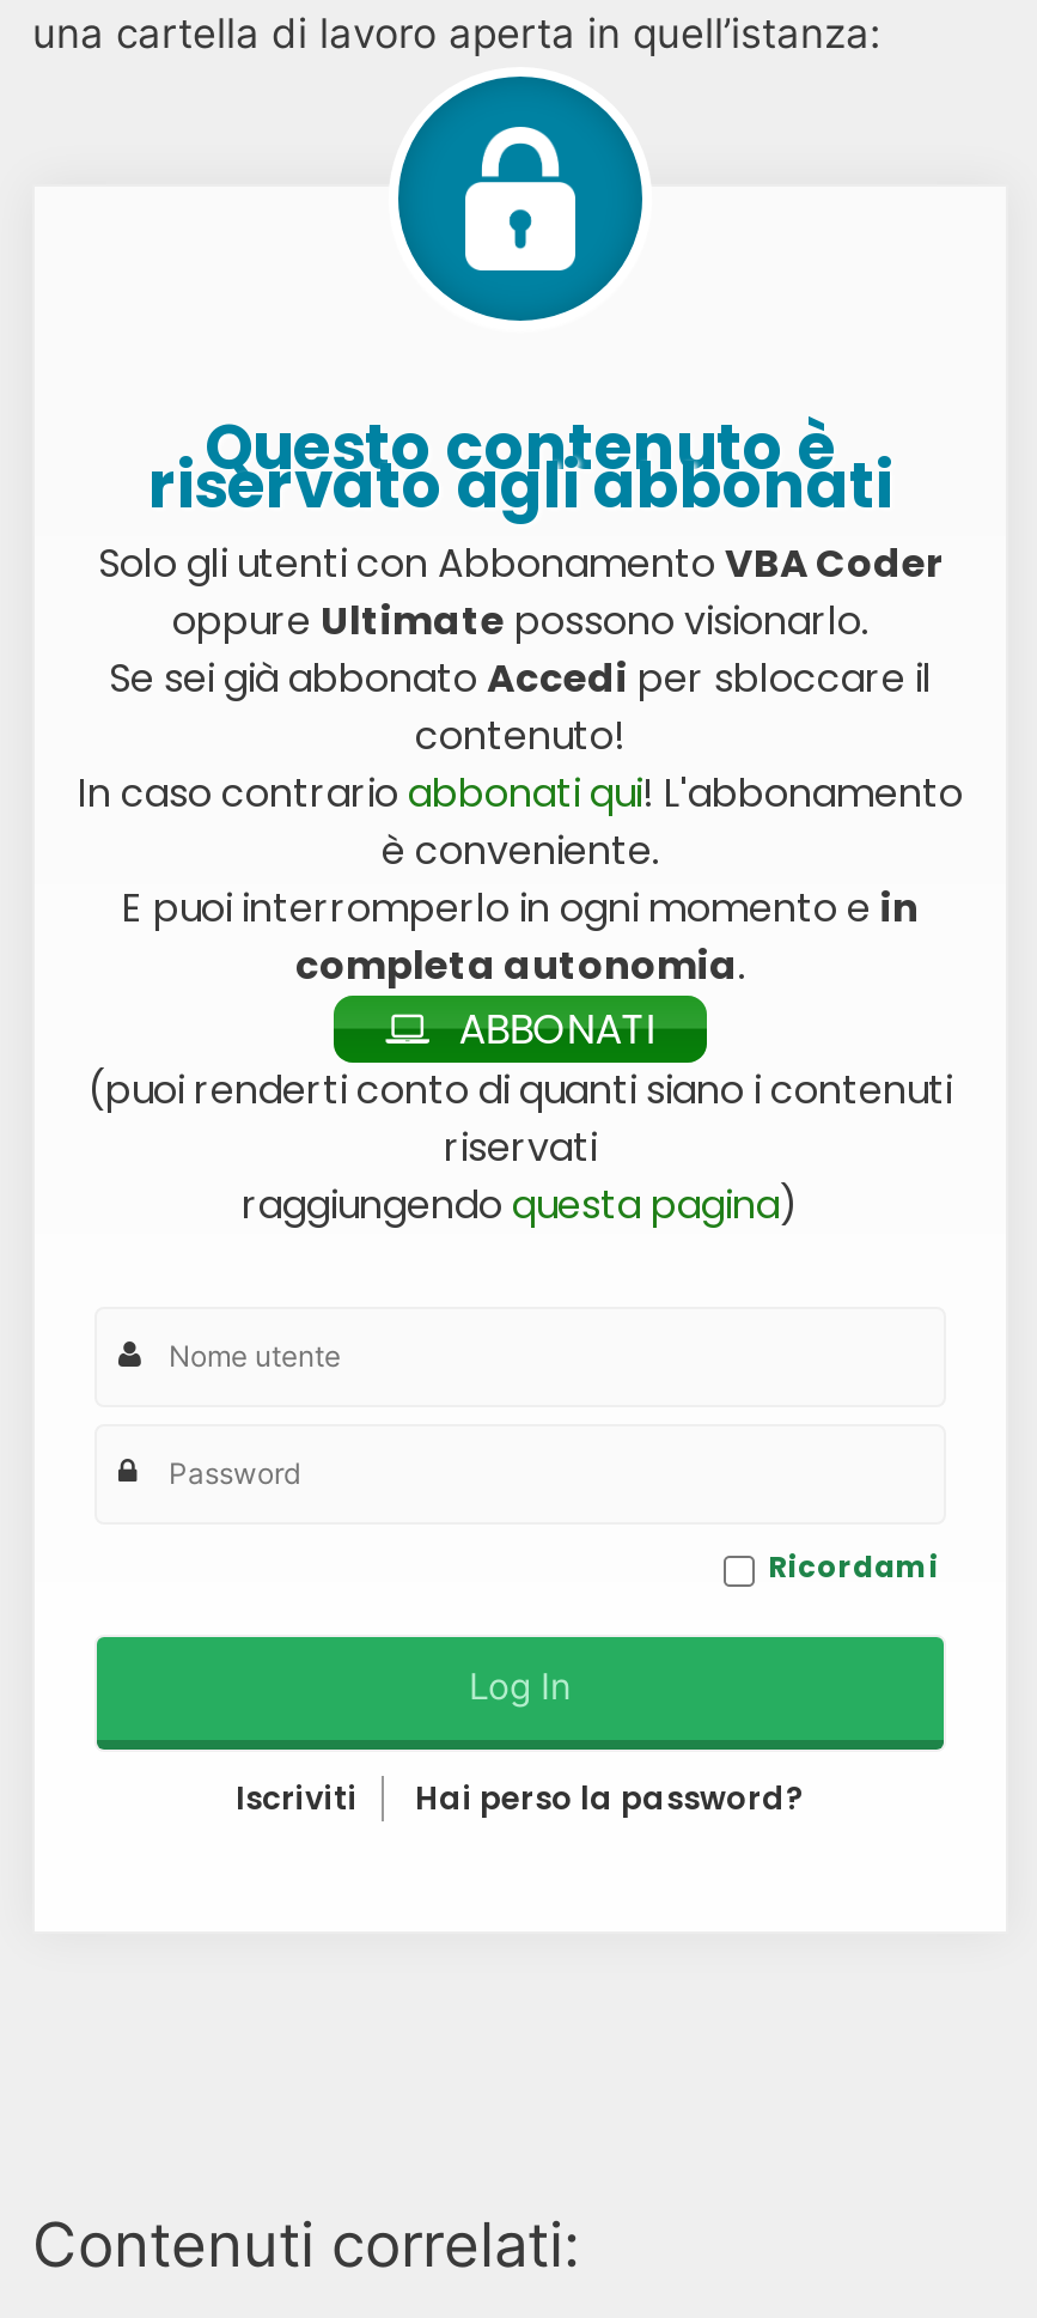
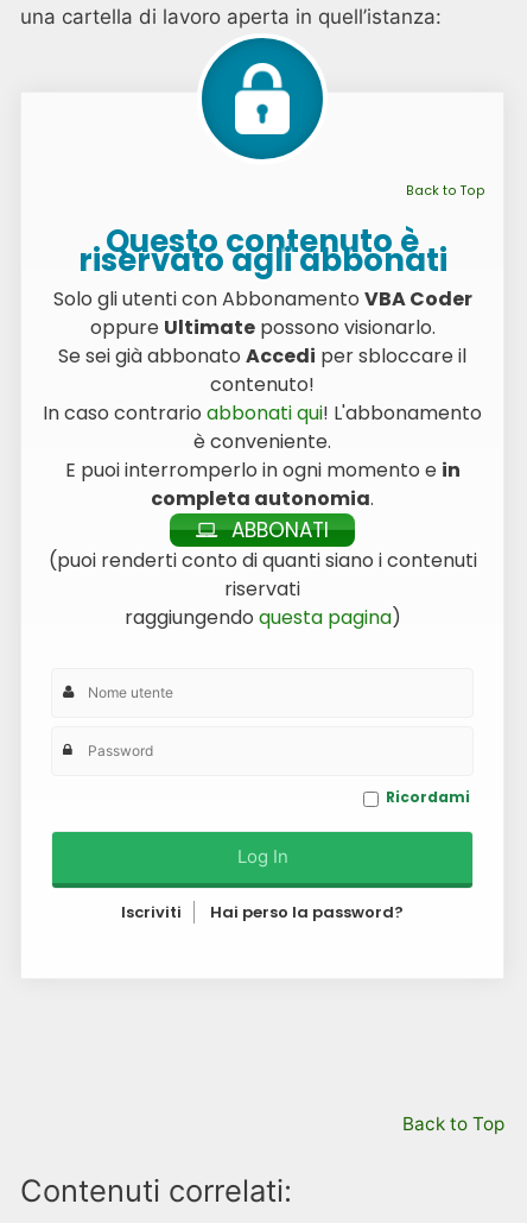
none -> [406,182,485,199] Back to Top
none -> [402,1113,504,1135] Back to Top

